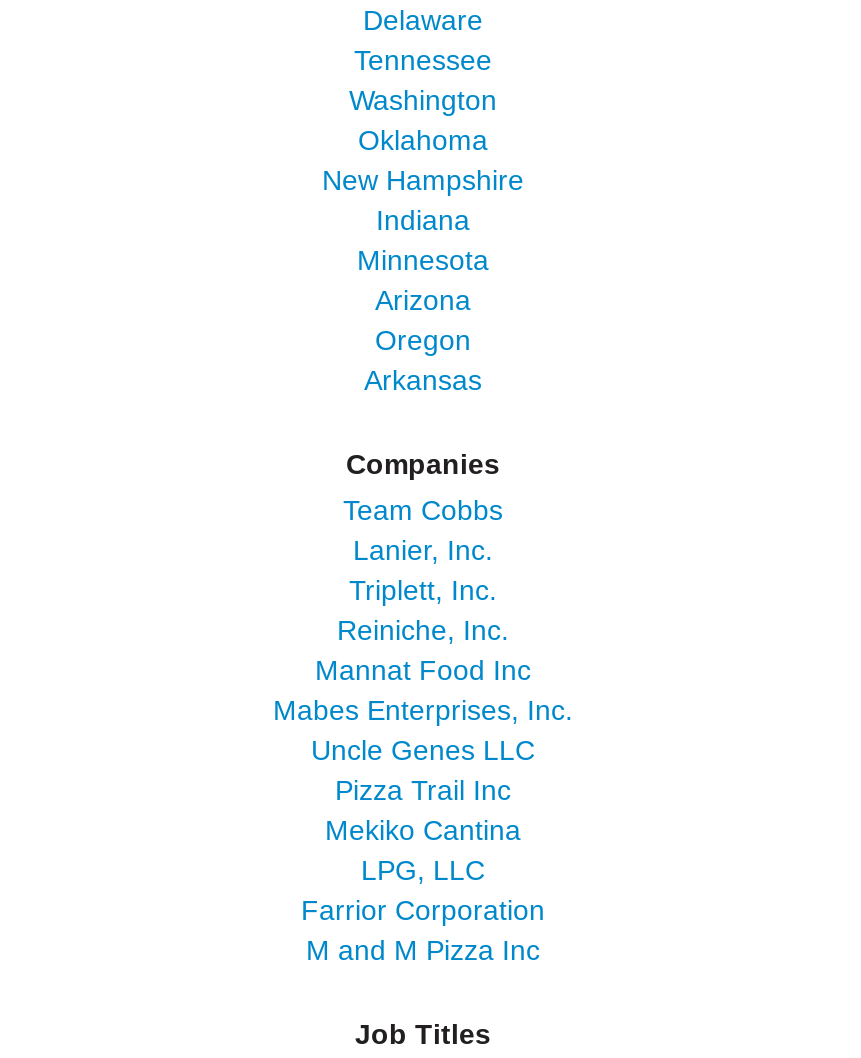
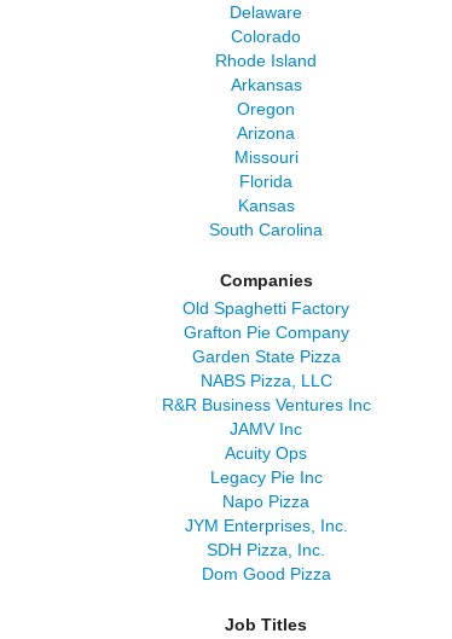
[322,44,524,276] Tennessee | Washington | Oklahoma | New Hampshire | Indiana | Minnesota -> [215,27,317,70] Colorado | Rhode Island
moved [375,284,471,356] -> [237,99,295,143]: Oregon | Arizona
moved [364,364,482,396] -> [230,75,302,94]: Arkansas
none -> [209,147,323,239] Missouri | Florida | Kansas | South Carolina
[273,494,573,966] Team Cobbs | Lanier, Inc. | Triplett, Inc. | Reiniche, Inc. | Mannat Food Inc | Mabes Enterprises, Inc. | Uncle Genes LLC | Pizza Trail Inc | Mekiko Cantina | LPG, LLC | Farrior Corporation | M and M Pizza Inc -> [161,298,370,583] Old Spaghetti Factory | Grafton Pie Company | Garden State Pizza | NABS Pizza, LLC | R&R Business Ventures Inc | JAMV Inc | Acuity Ops | Legacy Pie Inc | Napo Pizza | JYM Enterprises, Inc. | SDH Pizza, Inc. | Dom Good Pizza

